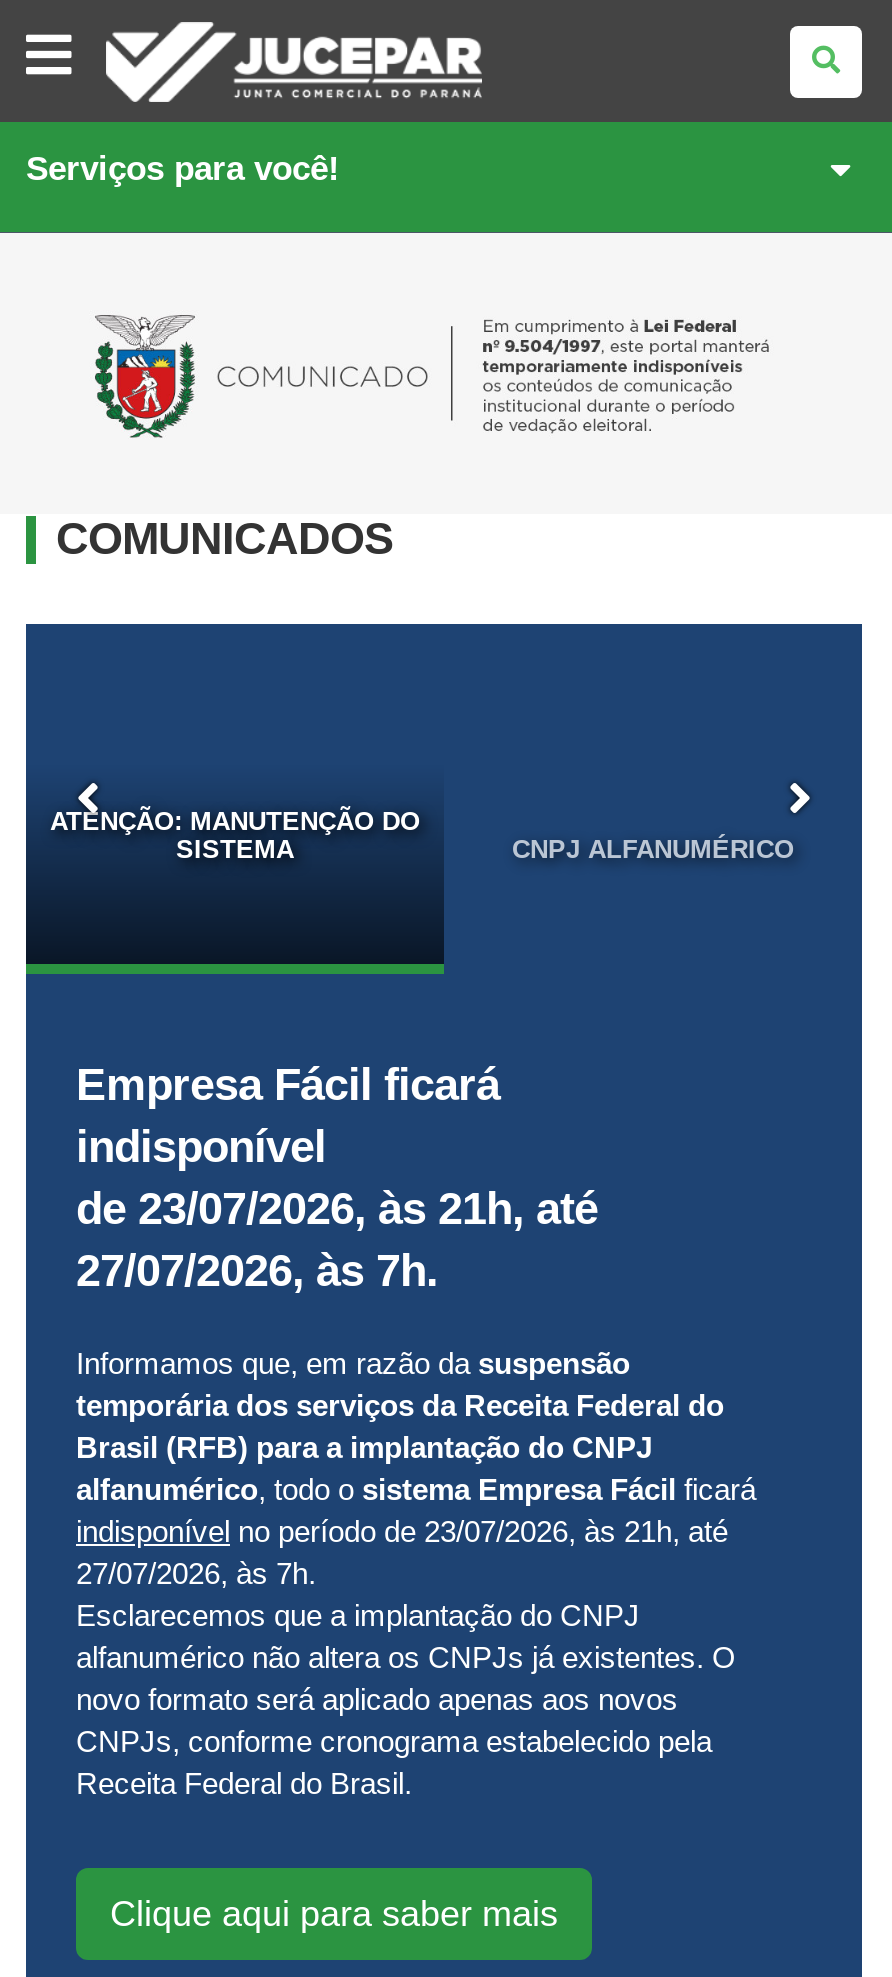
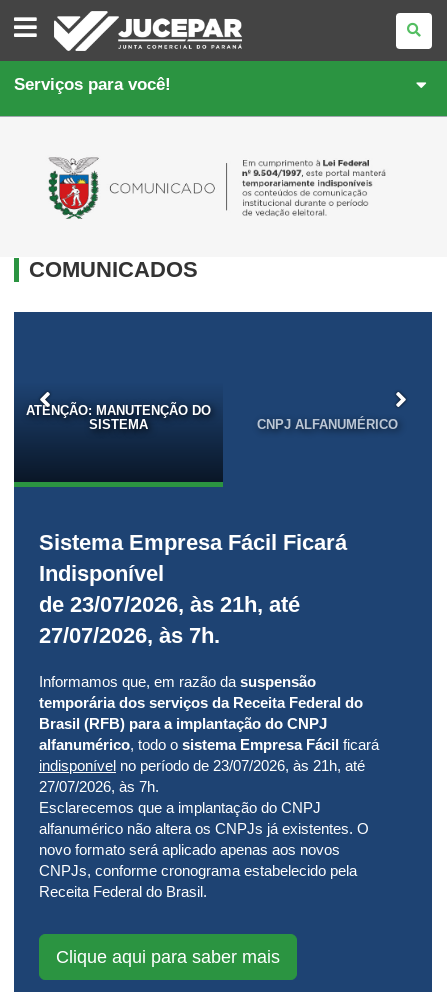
[76,1060,500,1172] Empresa Fácil ficará | indisponível -> [39,530,347,586] Sistema Empresa Fácil Ficará | Indisponível

